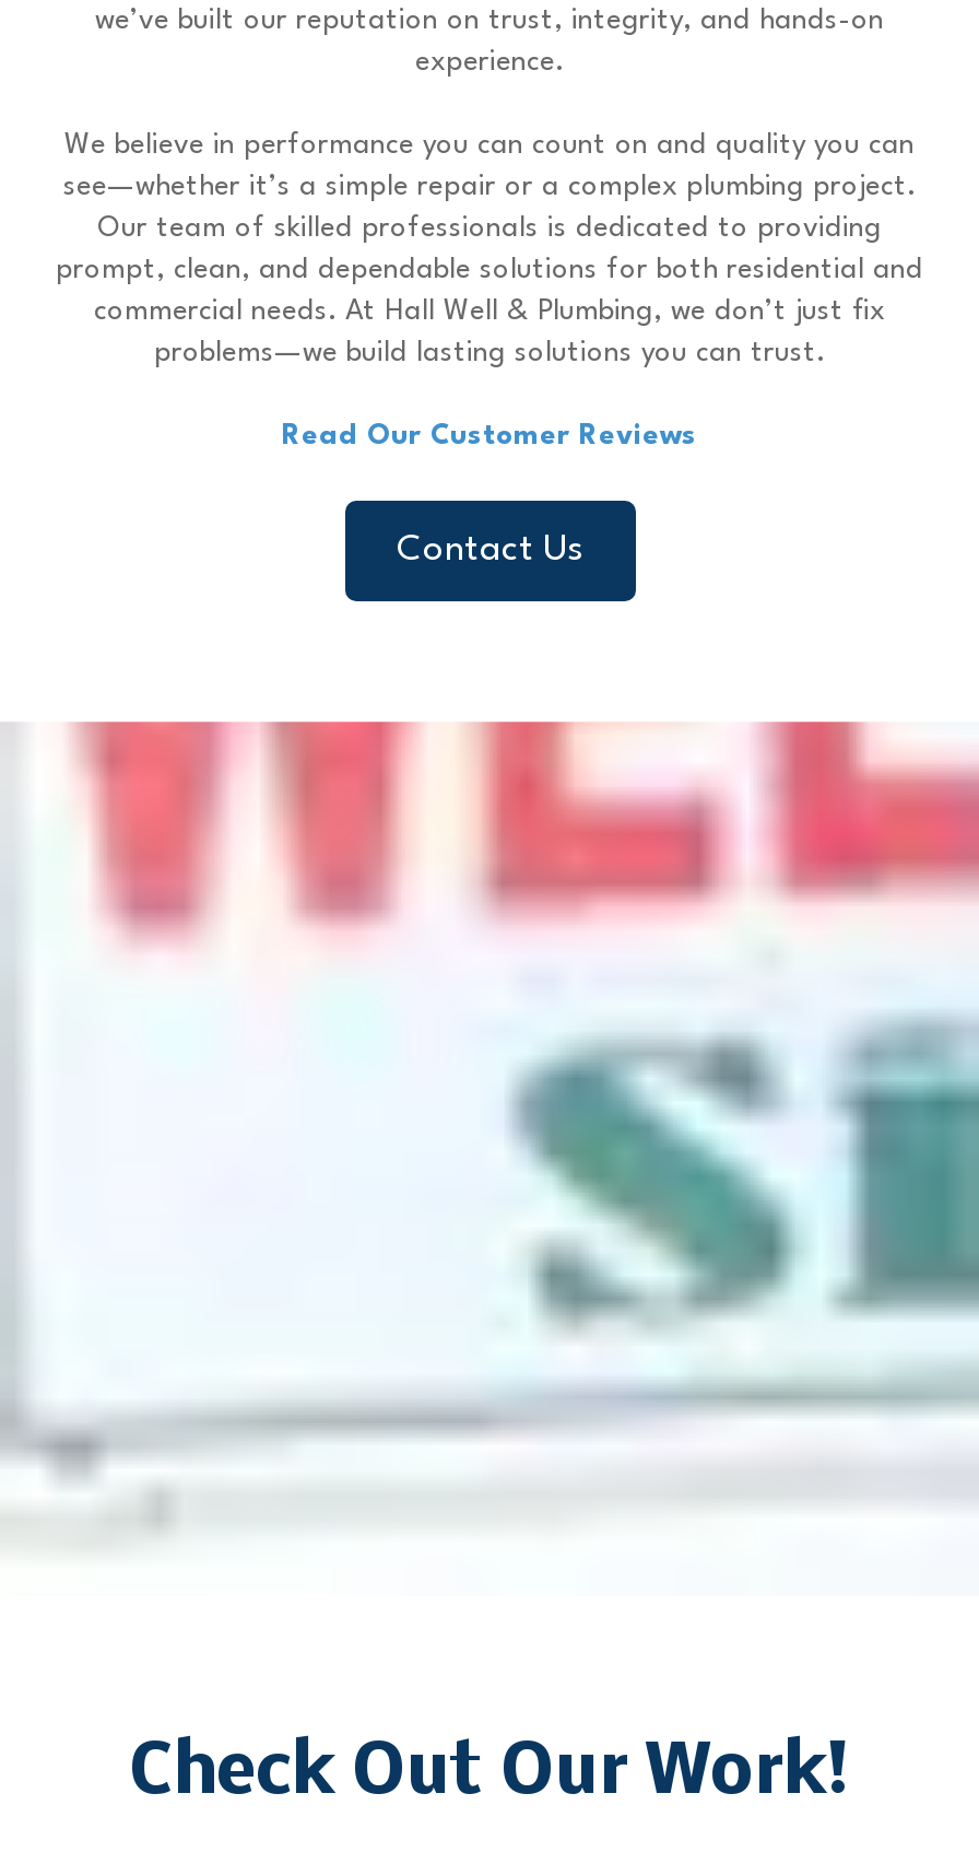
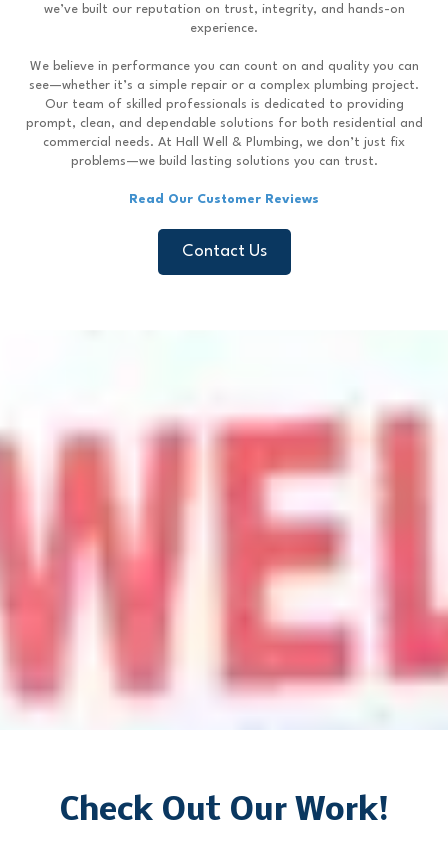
[7,719,972,1548] [image] -> [3,330,445,710] [image]

